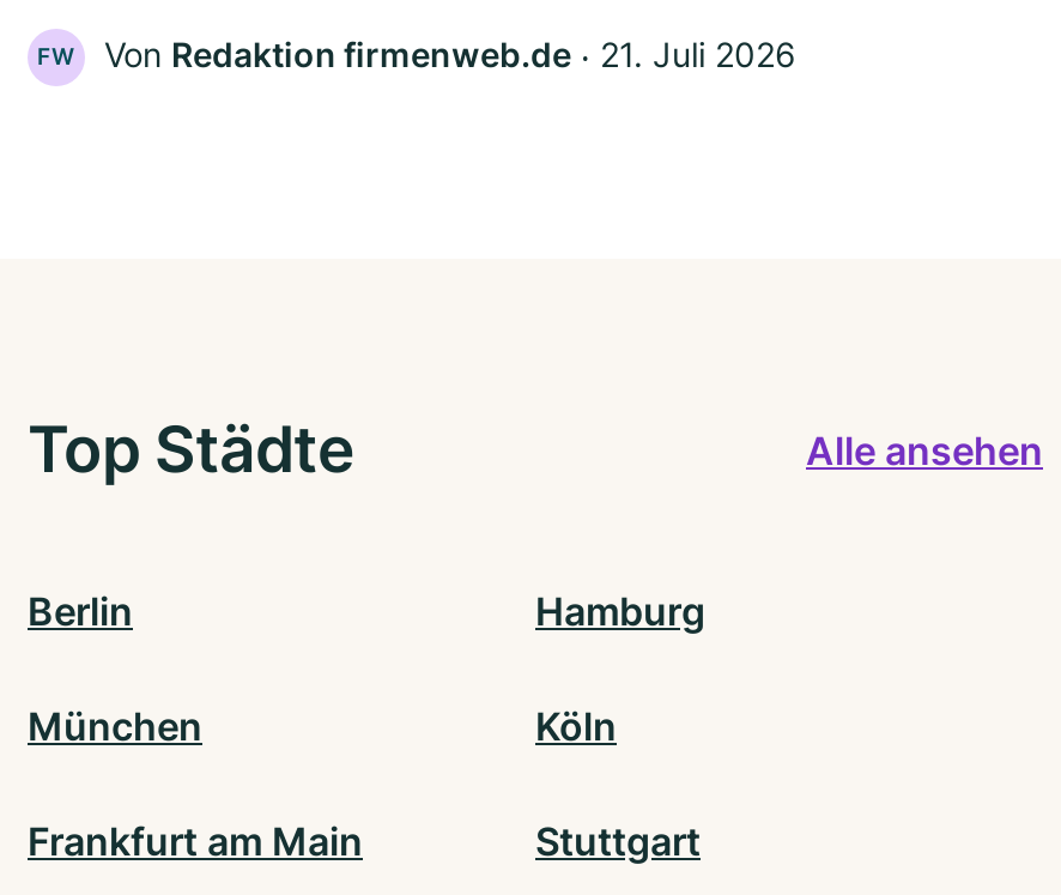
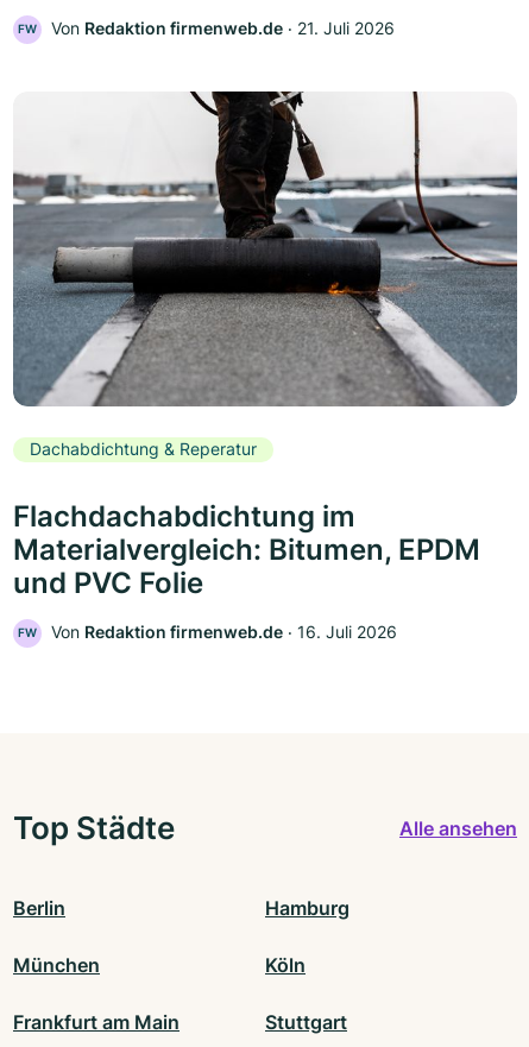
none -> [12,90,518,642] [image] | Dachabdichtung & Reperatur | Flachdachabdichtung im | Materialvergleich: Bitumen, EPDM | und PVC Folie | FW | Von Redaktion firmenweb.de ‧ 16. Juli 2026

